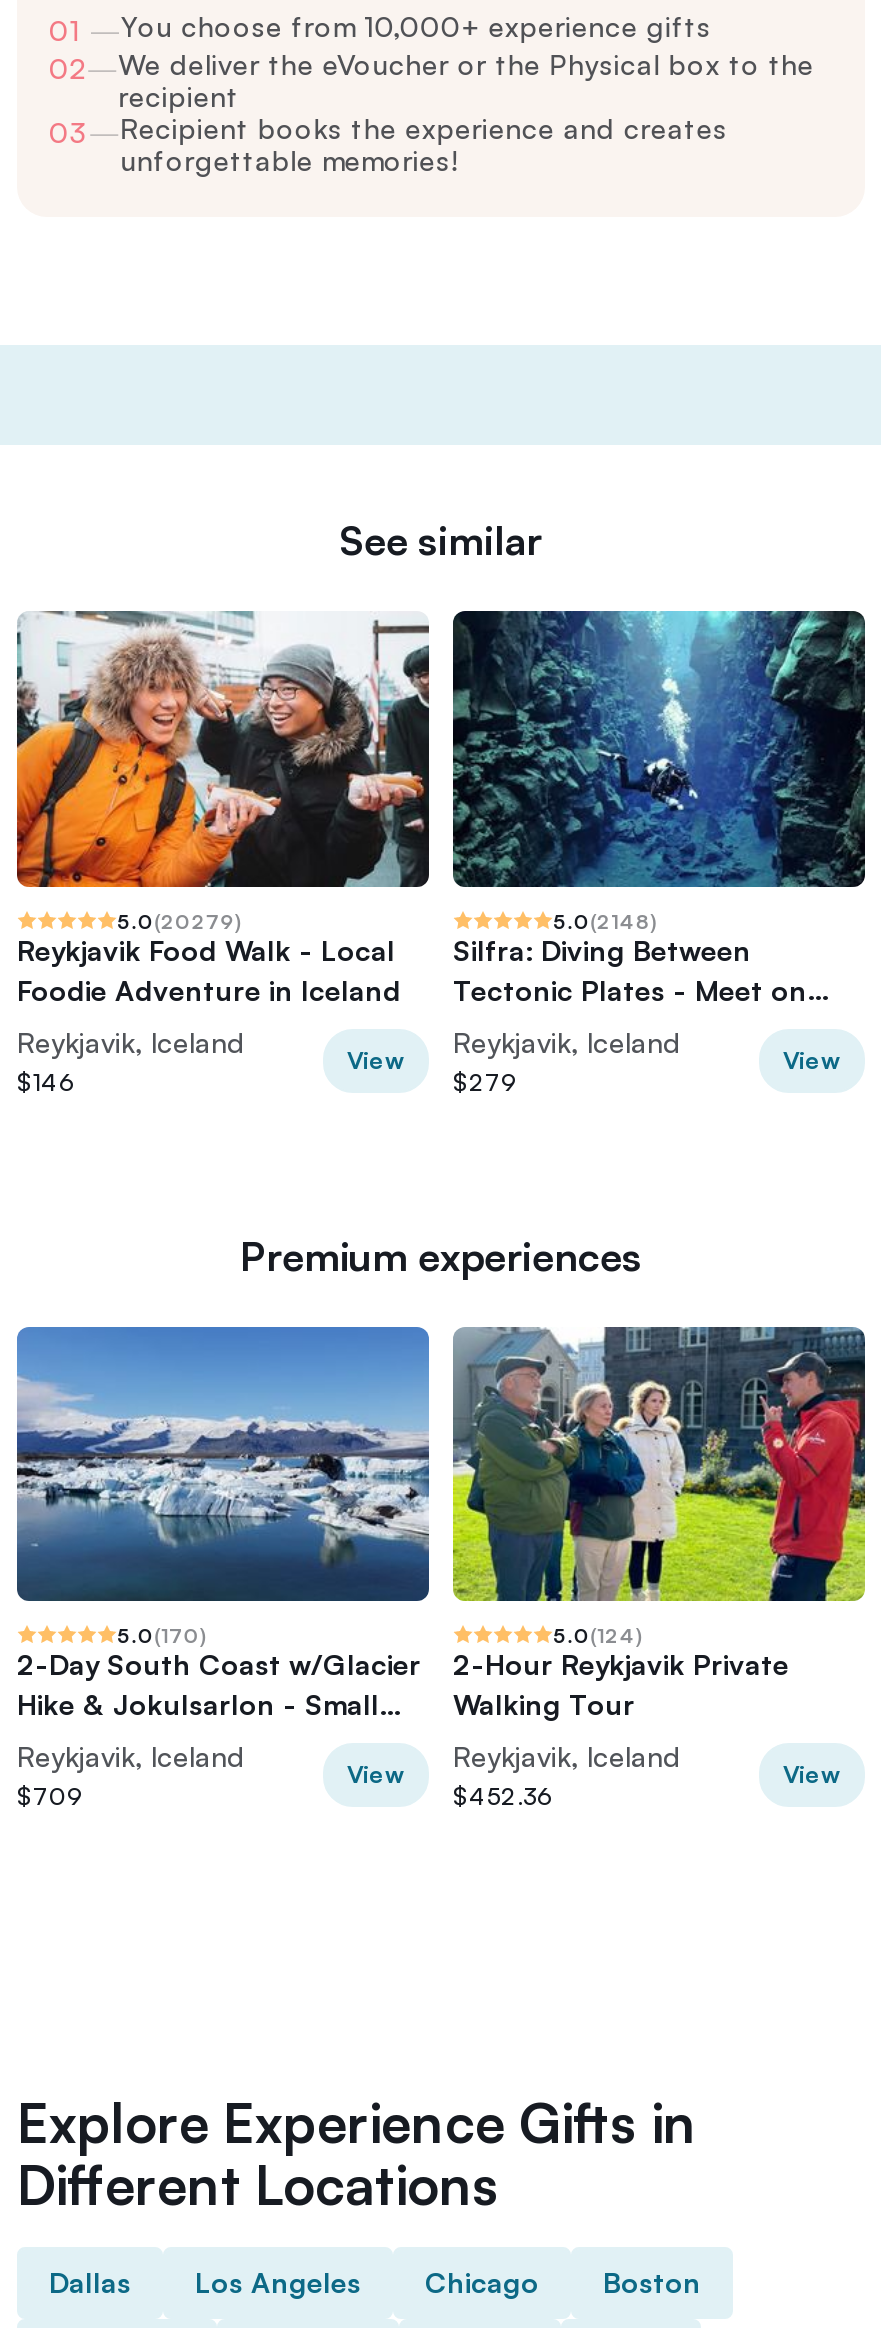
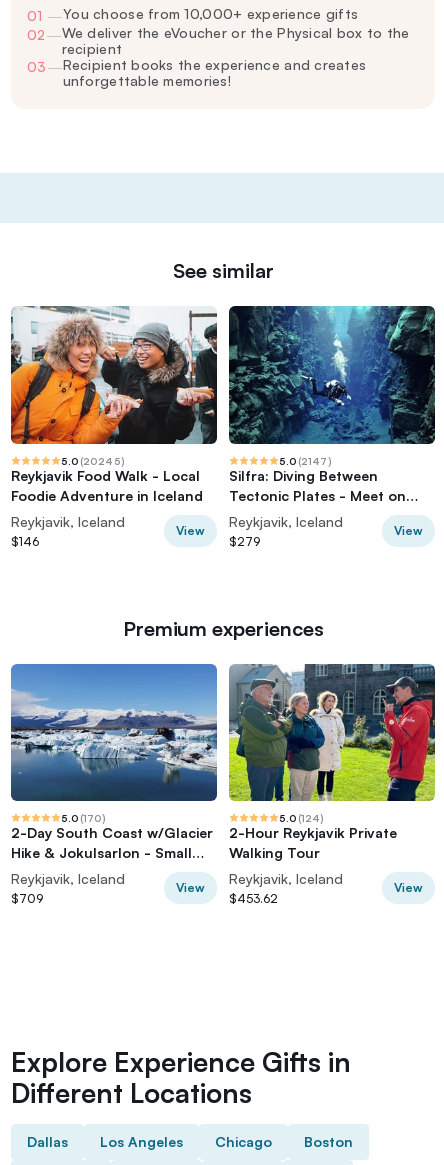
[117,908,243,932] 5.0(20279) -> [61,455,125,467] 5.0(20245)
[553,908,659,932] 5.0(2148) -> [279,455,332,467] 5.0(2147)
[453,1781,551,1811] $452.36 -> [229,891,278,906] $453.62

